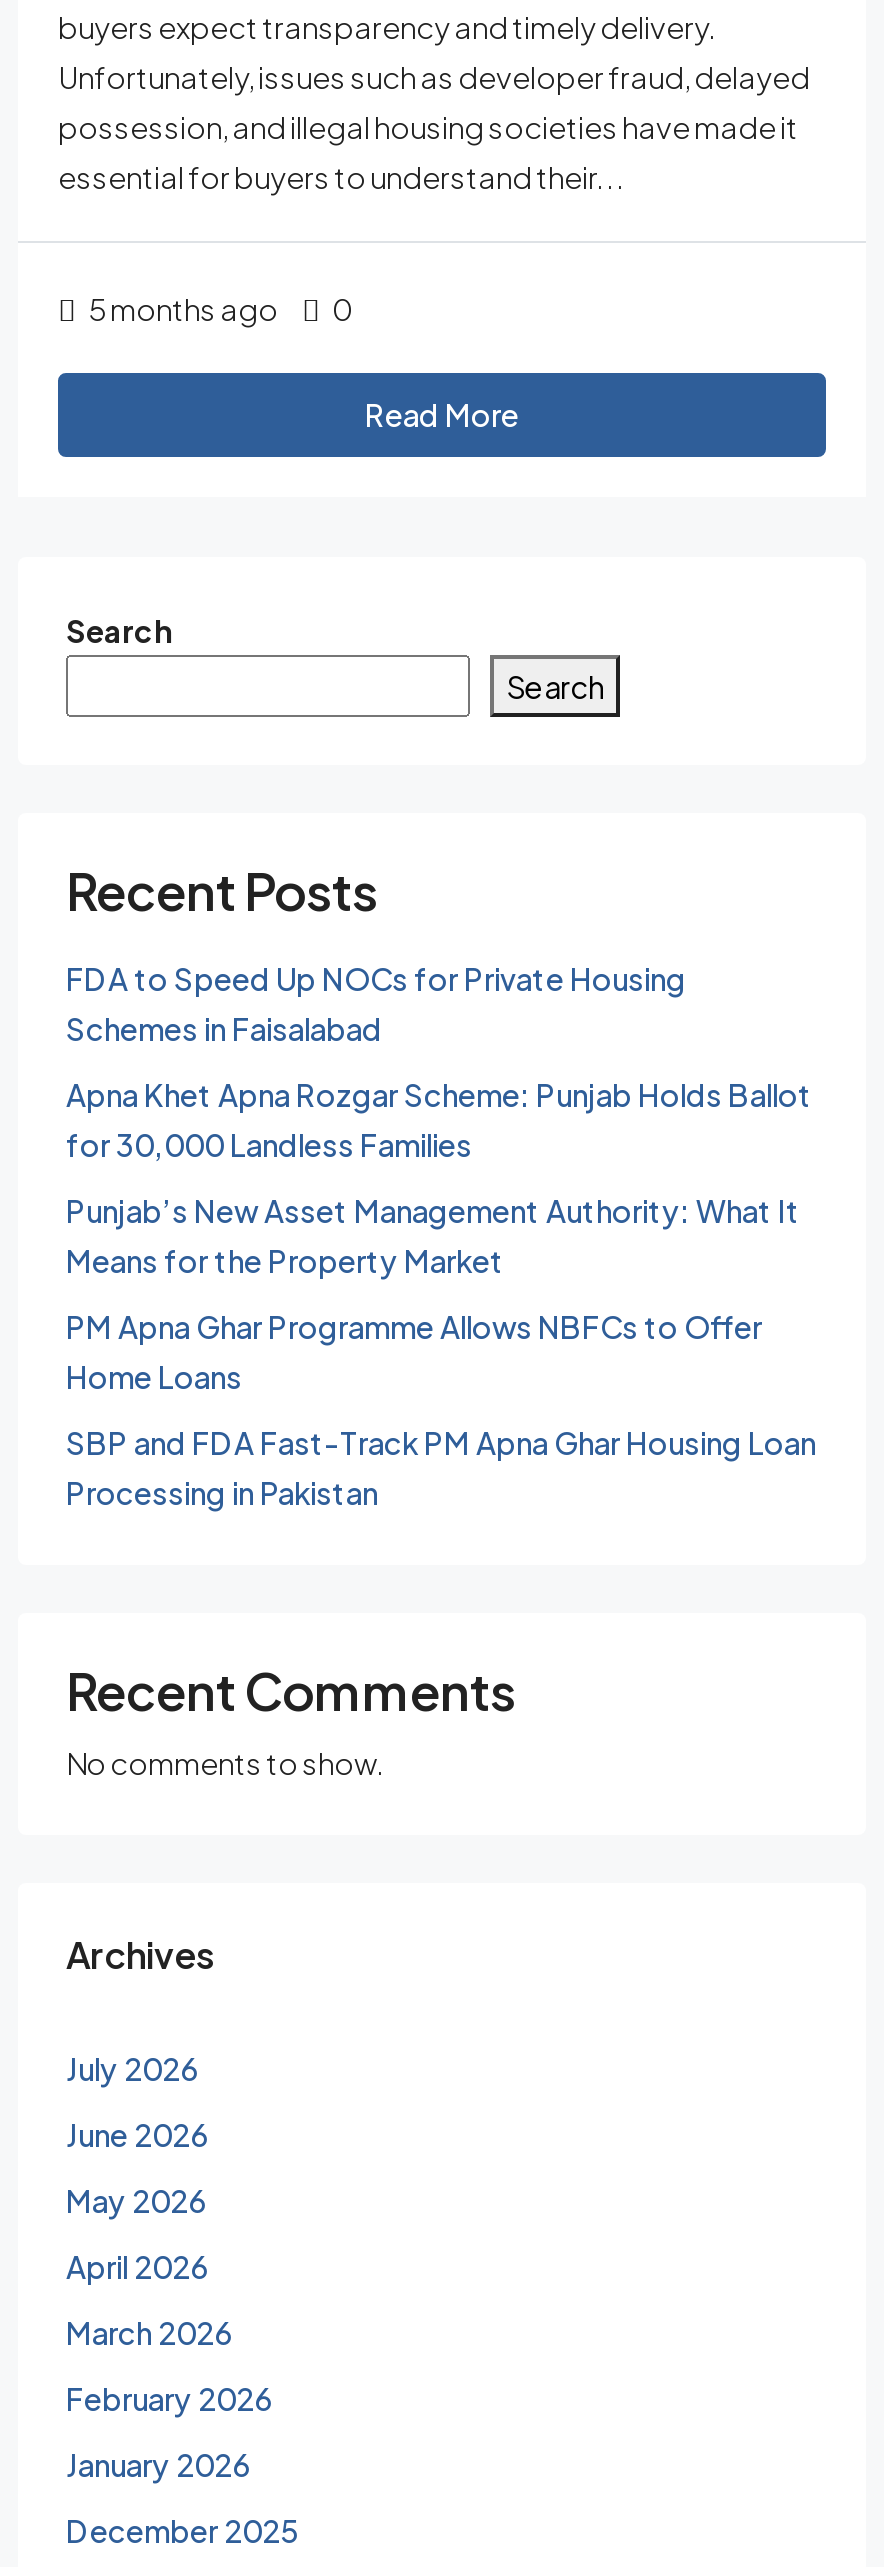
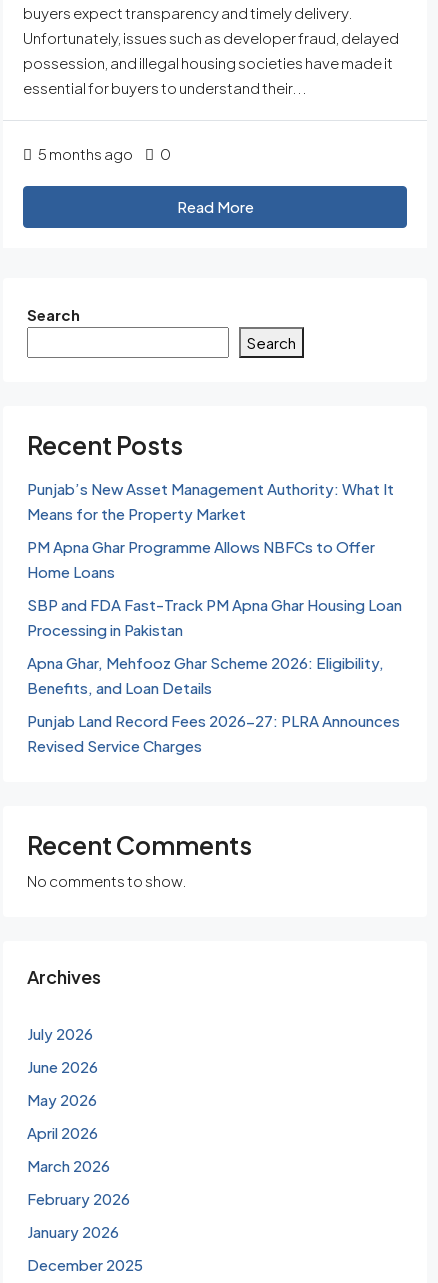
[66,958,812,1162] FDA to Speed Up NOCs for Private Housing | Schemes in Faisalabad | Apna Khet Apna Rozgar Scheme: Punjab Holds Ballot | for 30,000 Landless Families -> none
moved [66,1190,816,1510] -> [27,479,402,639]: Punjab’s New Asset Management Authority: What It | Means for the Property Market | PM Apna Ghar Programme Allows NBFCs to Offer | Home Loans | SBP and FDA Fast-Track PM Apna Ghar Housing Loan | Processing in Pakistan
none -> [27,653,400,755] Apna Ghar, Mehfooz Ghar Scheme 2026: Eligibility, | Benefits, and Loan Details | Punjab Land Record Fees 2026-27: PLRA Announces | Revised Service Charges

